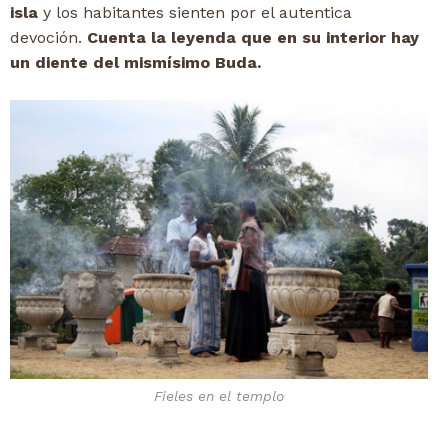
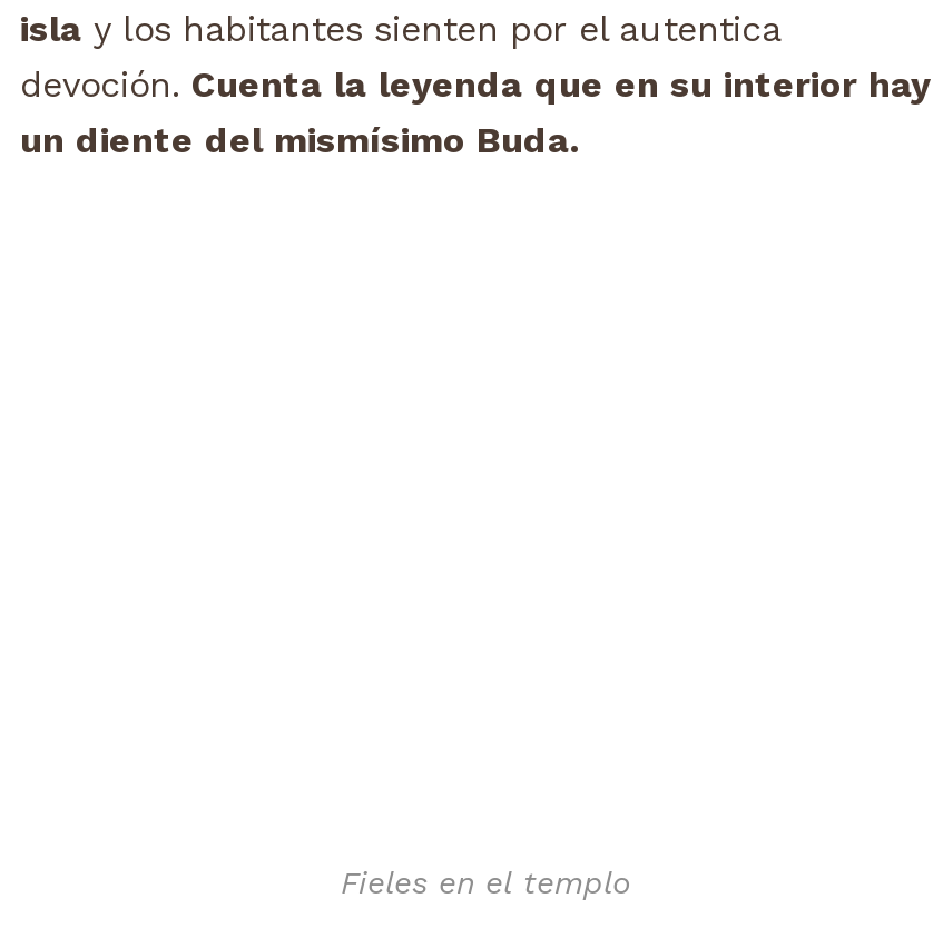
[9,101,429,380] [image] -> none

